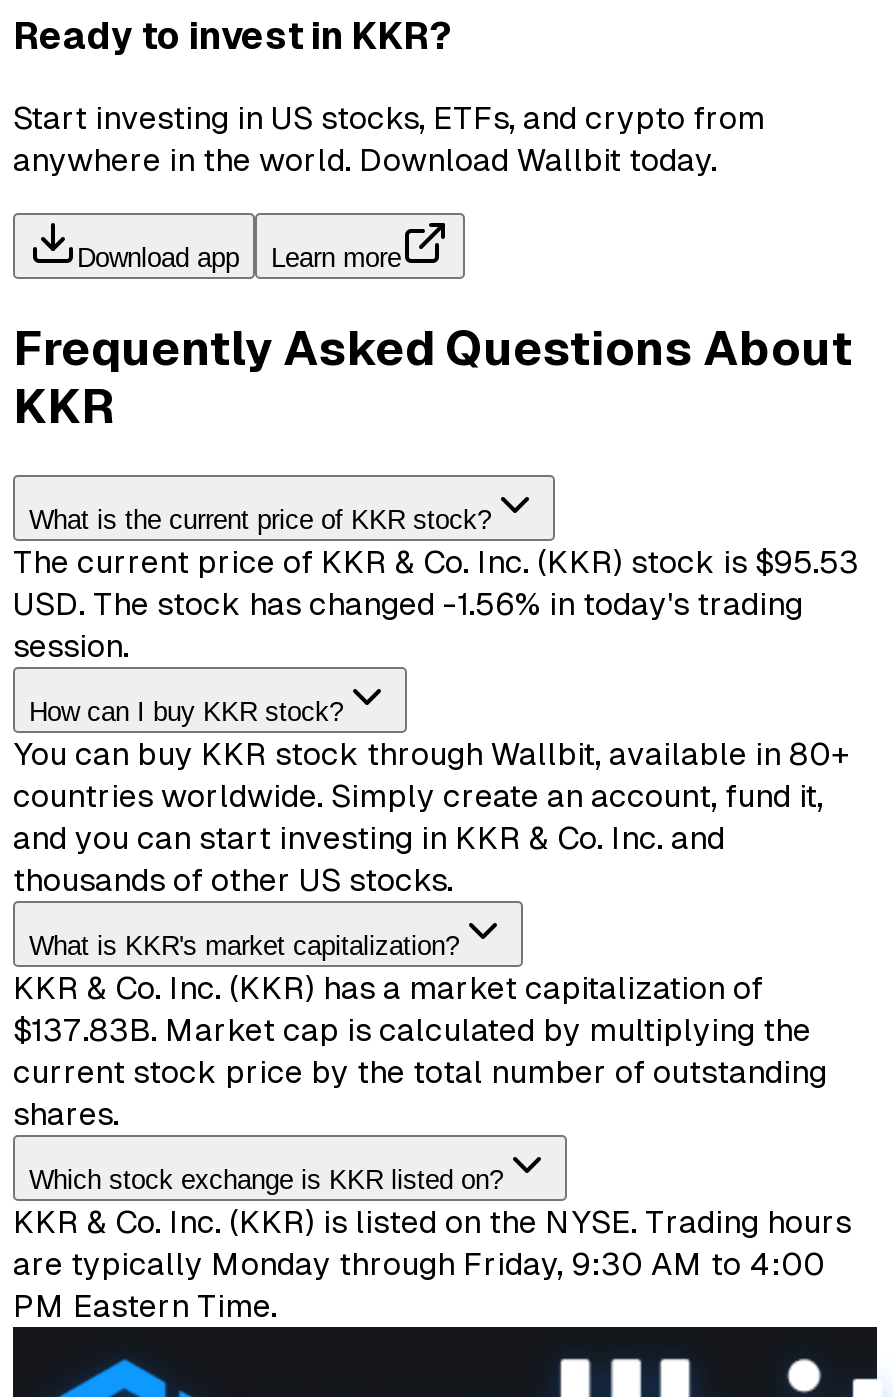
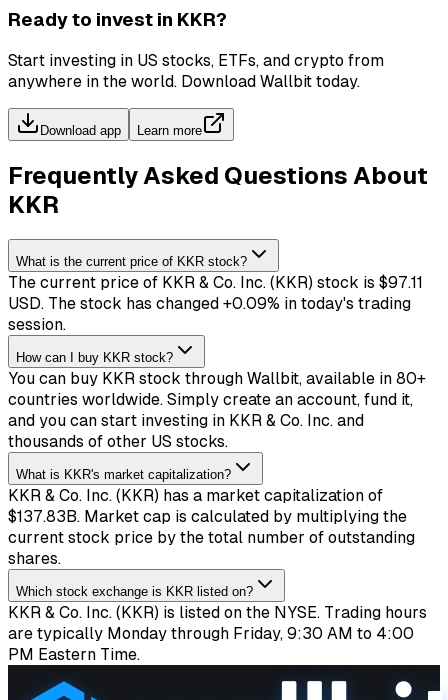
[13,542,859,580] The current price of KKR & Co. Inc. (KKR) stock is $95.53 -> [8,273,423,292] The current price of KKR & Co. Inc. (KKR) stock is $97.11
[13,584,803,622] USD. The stock has changed -1.56% in today's trading -> [8,294,411,313] USD. The stock has changed +0.09% in today's trading

